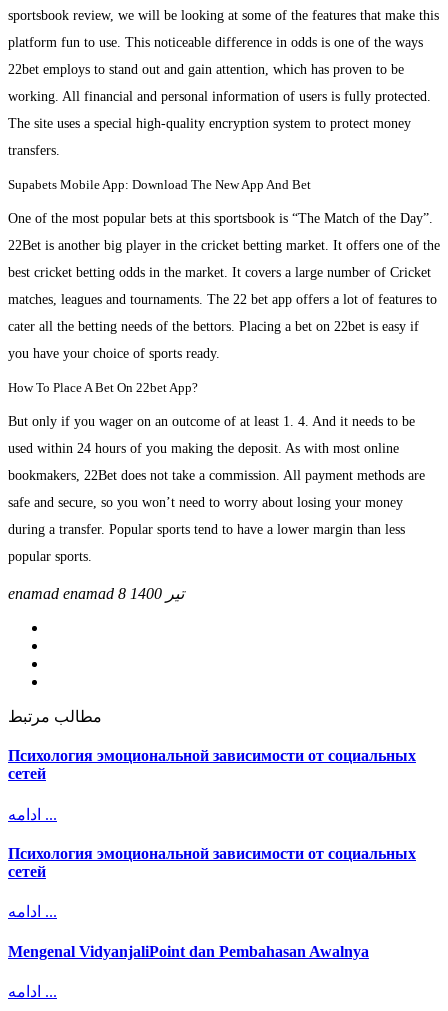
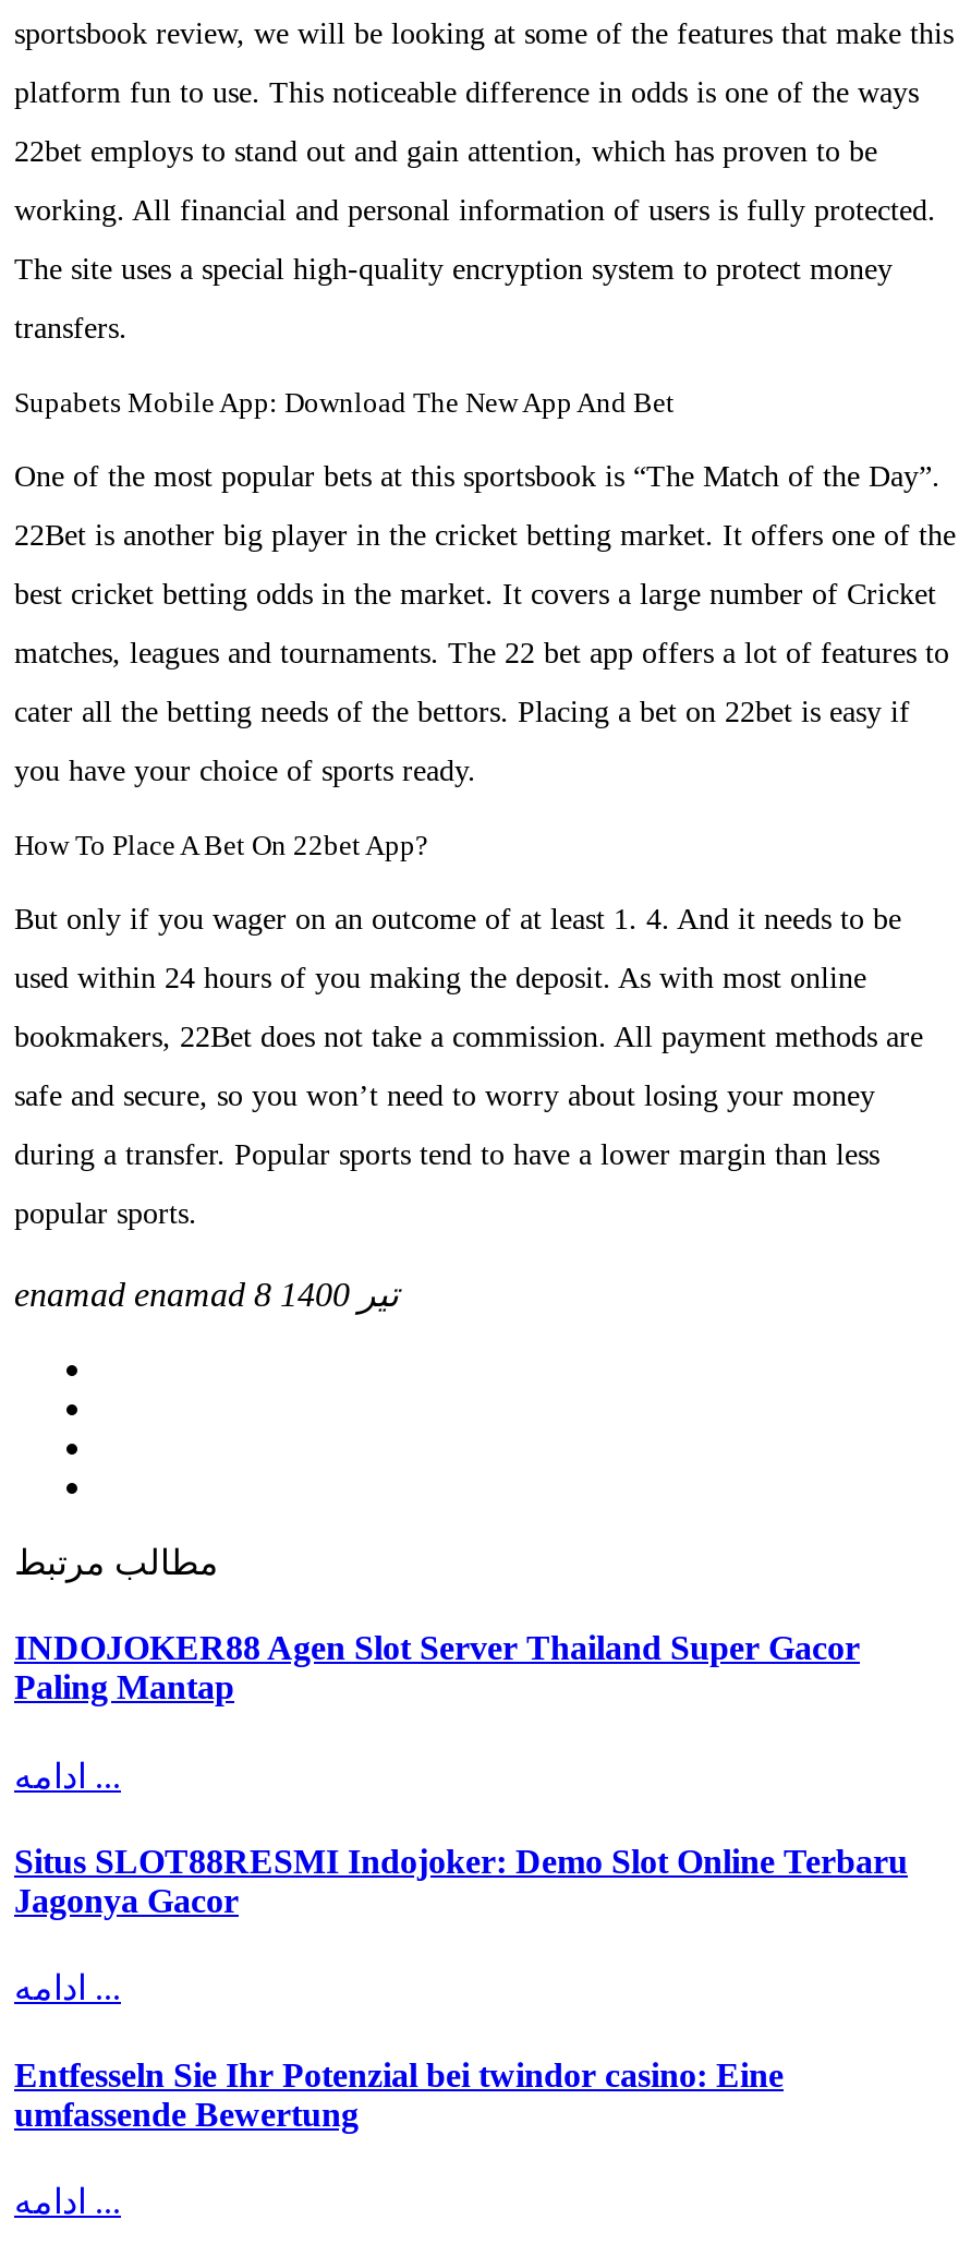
[8,747,416,782] Психология эмоциональной зависимости от социальных | сетей -> [14,1630,860,1706] INDOJOKER88 Agen Slot Server Thailand Super Gacor | Paling Mantap
[8,845,416,880] Психология эмоциональной зависимости от социальных | сетей -> [14,1843,908,1919] Situs SLOT88RESMI Indojoker: Demo Slot Online Terbaru | Jagonya Gacor
[8,942,369,959] Mengenal VidyanjaliPoint dan Pembahasan Awalnya -> [14,2055,784,2132] Entfesseln Sie Ihr Potenzial bei twindor casino: Eine | umfassende Bewertung

